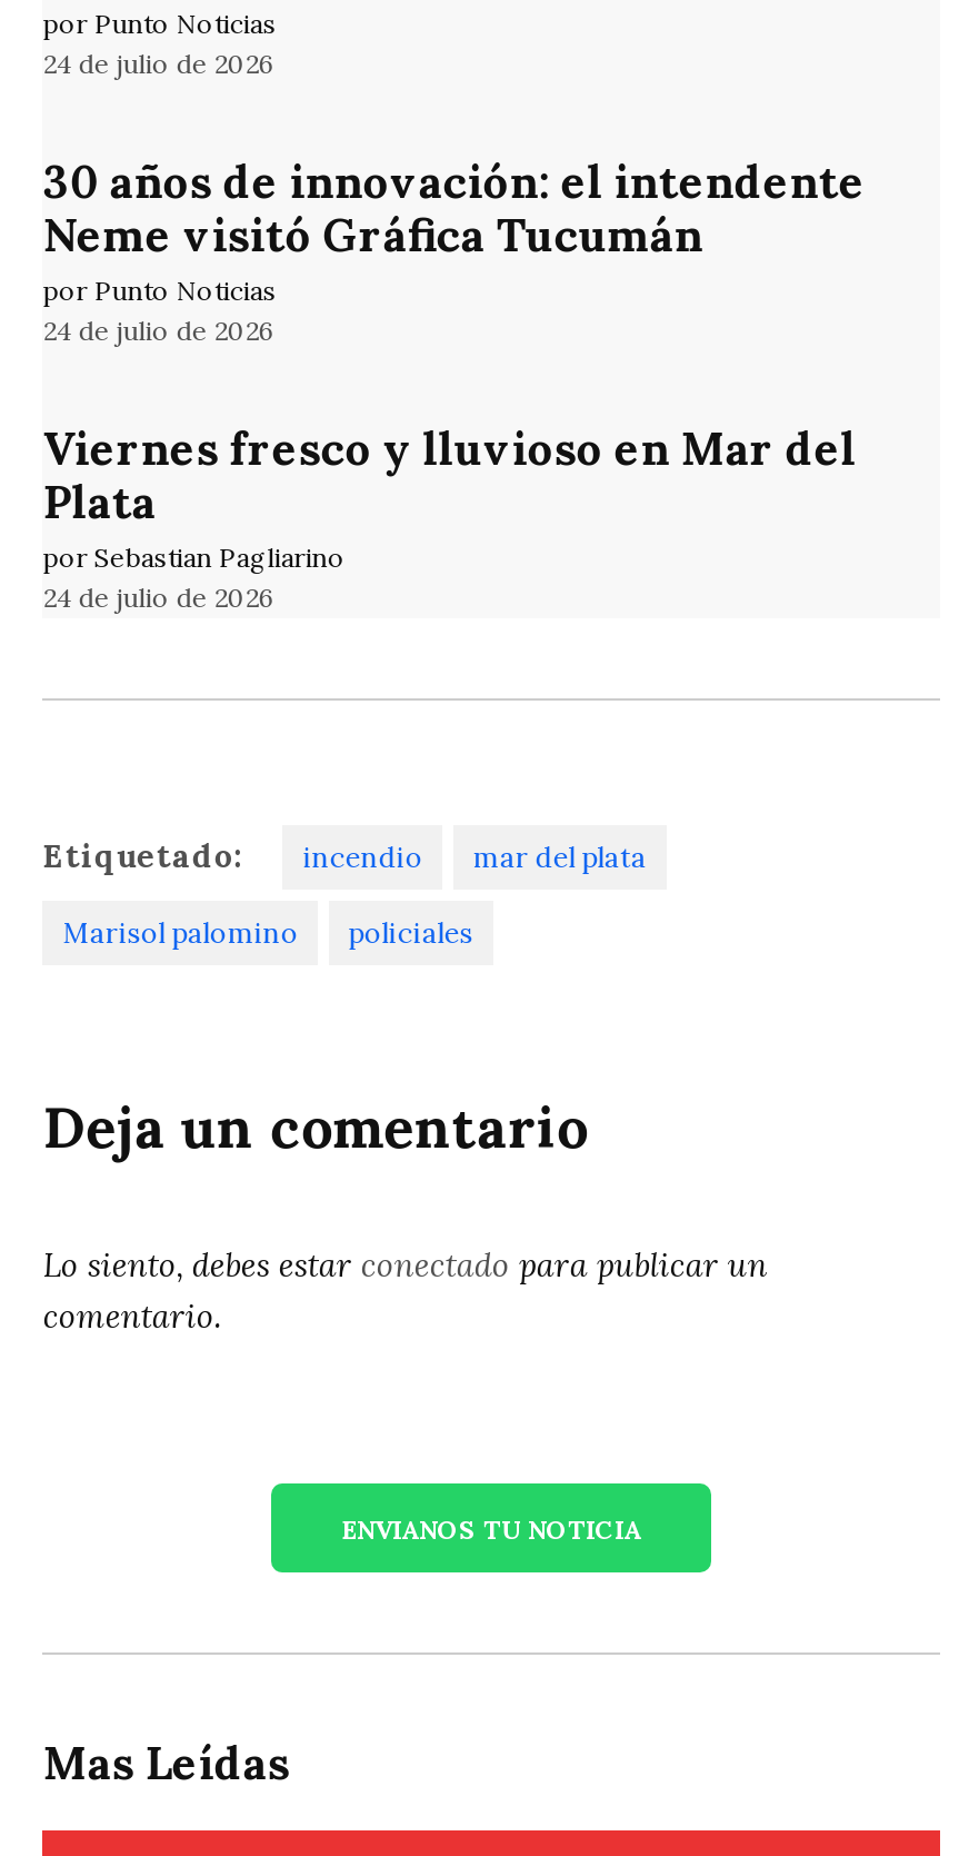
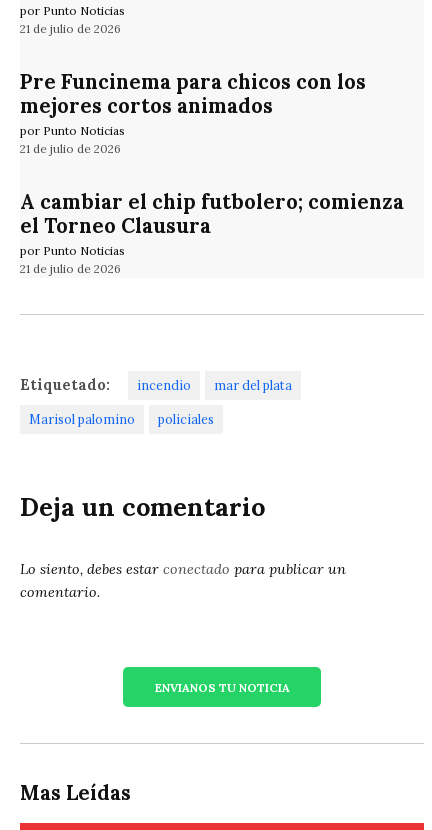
[43,47,274,80] 24 de julio de 2026 -> [20,21,121,36] 21 de julio de 2026
[43,153,865,264] 30 años de innovación: el intendente | Neme visitó Gráfica Tucumán -> [20,69,366,119] Pre Funcinema para chicos con los | mejores cortos animados
[43,314,274,347] 24 de julio de 2026 -> [20,141,121,156] 21 de julio de 2026
[43,419,857,614] Viernes fresco y lluvioso en Mar del | Plata | por Sebastian Pagliarino | 24 de julio de 2026 -> [20,189,404,276] A cambiar el chip futbolero; comienza | el Torneo Clausura | por Punto Noticias | 21 de julio de 2026

